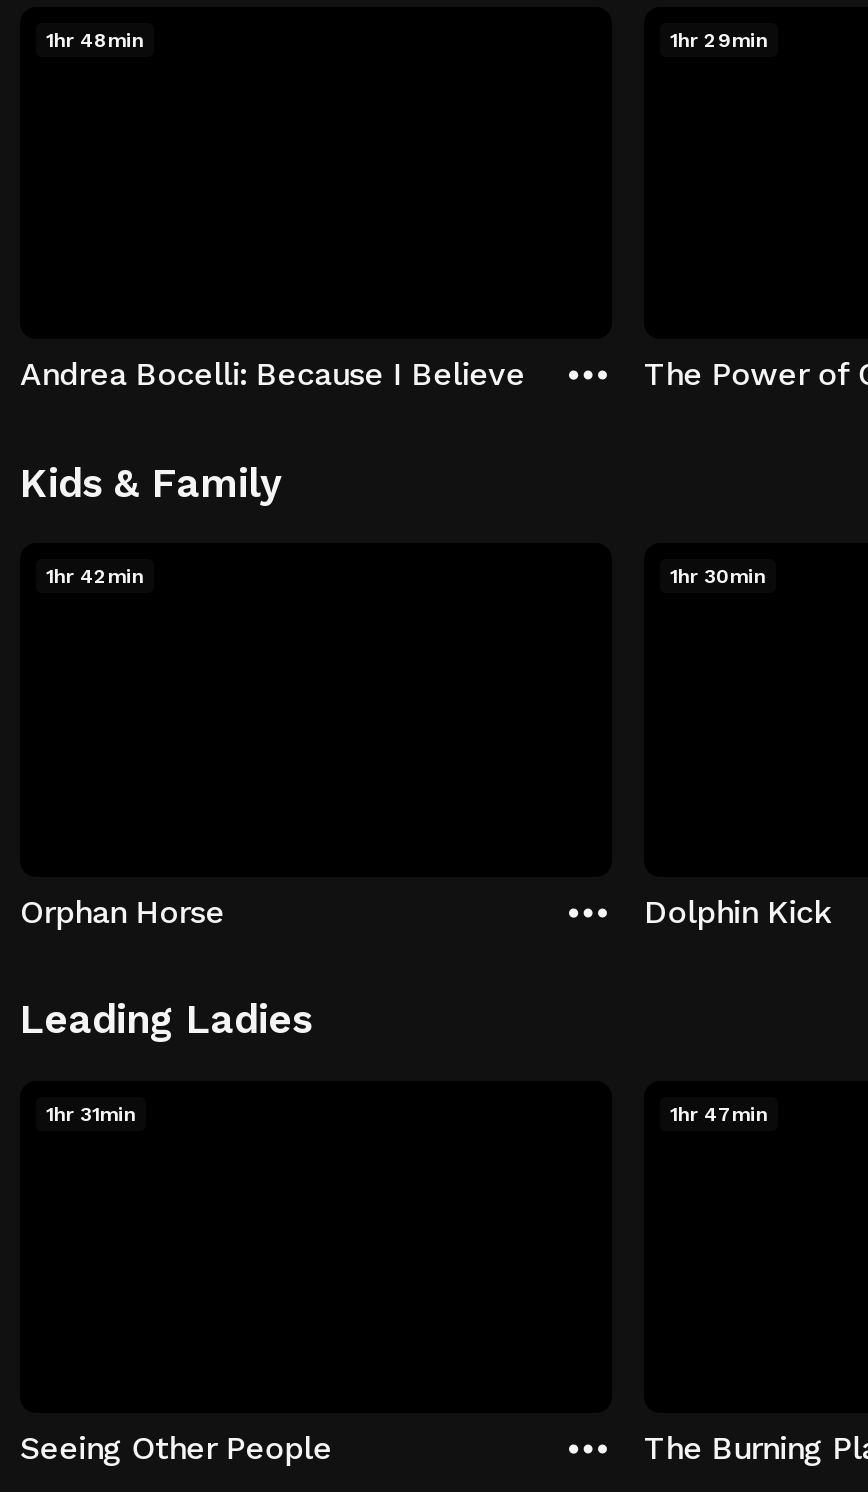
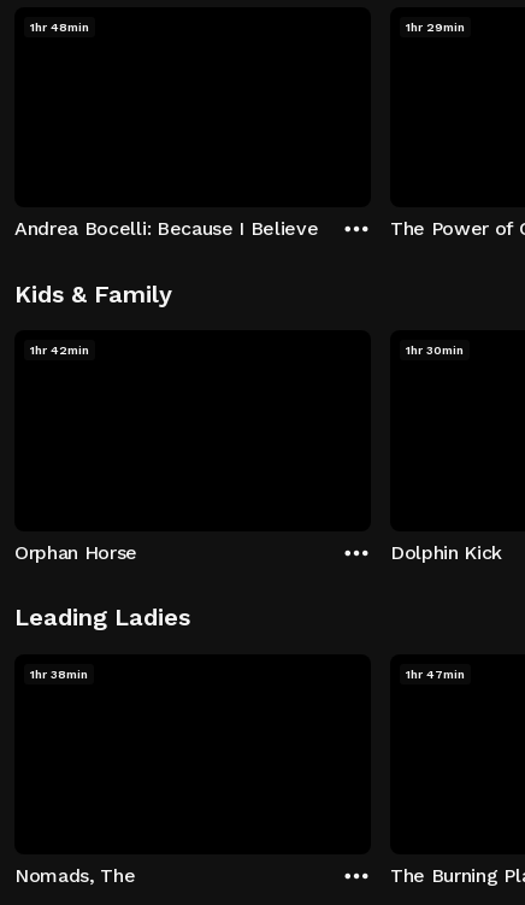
[46,1102,136,1124] 1hr 31min -> [30,667,88,680] 1hr 38min
[20,1429,332,1467] Seeing Other People -> [14,864,135,887] Nomads, The

